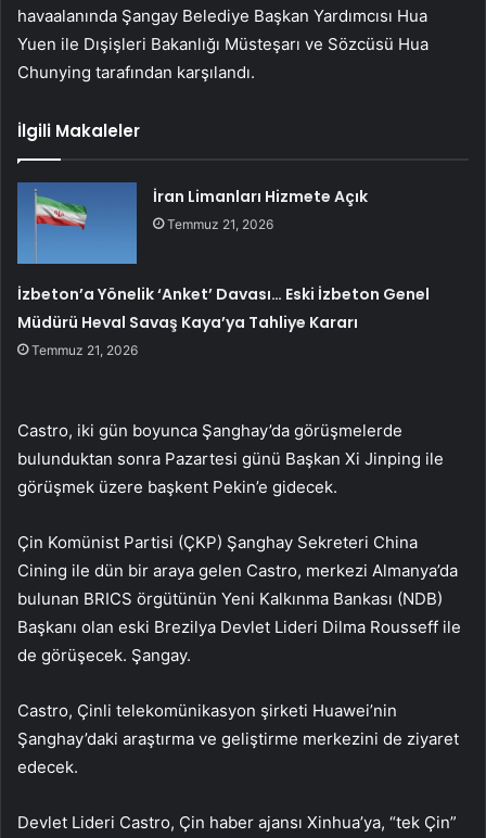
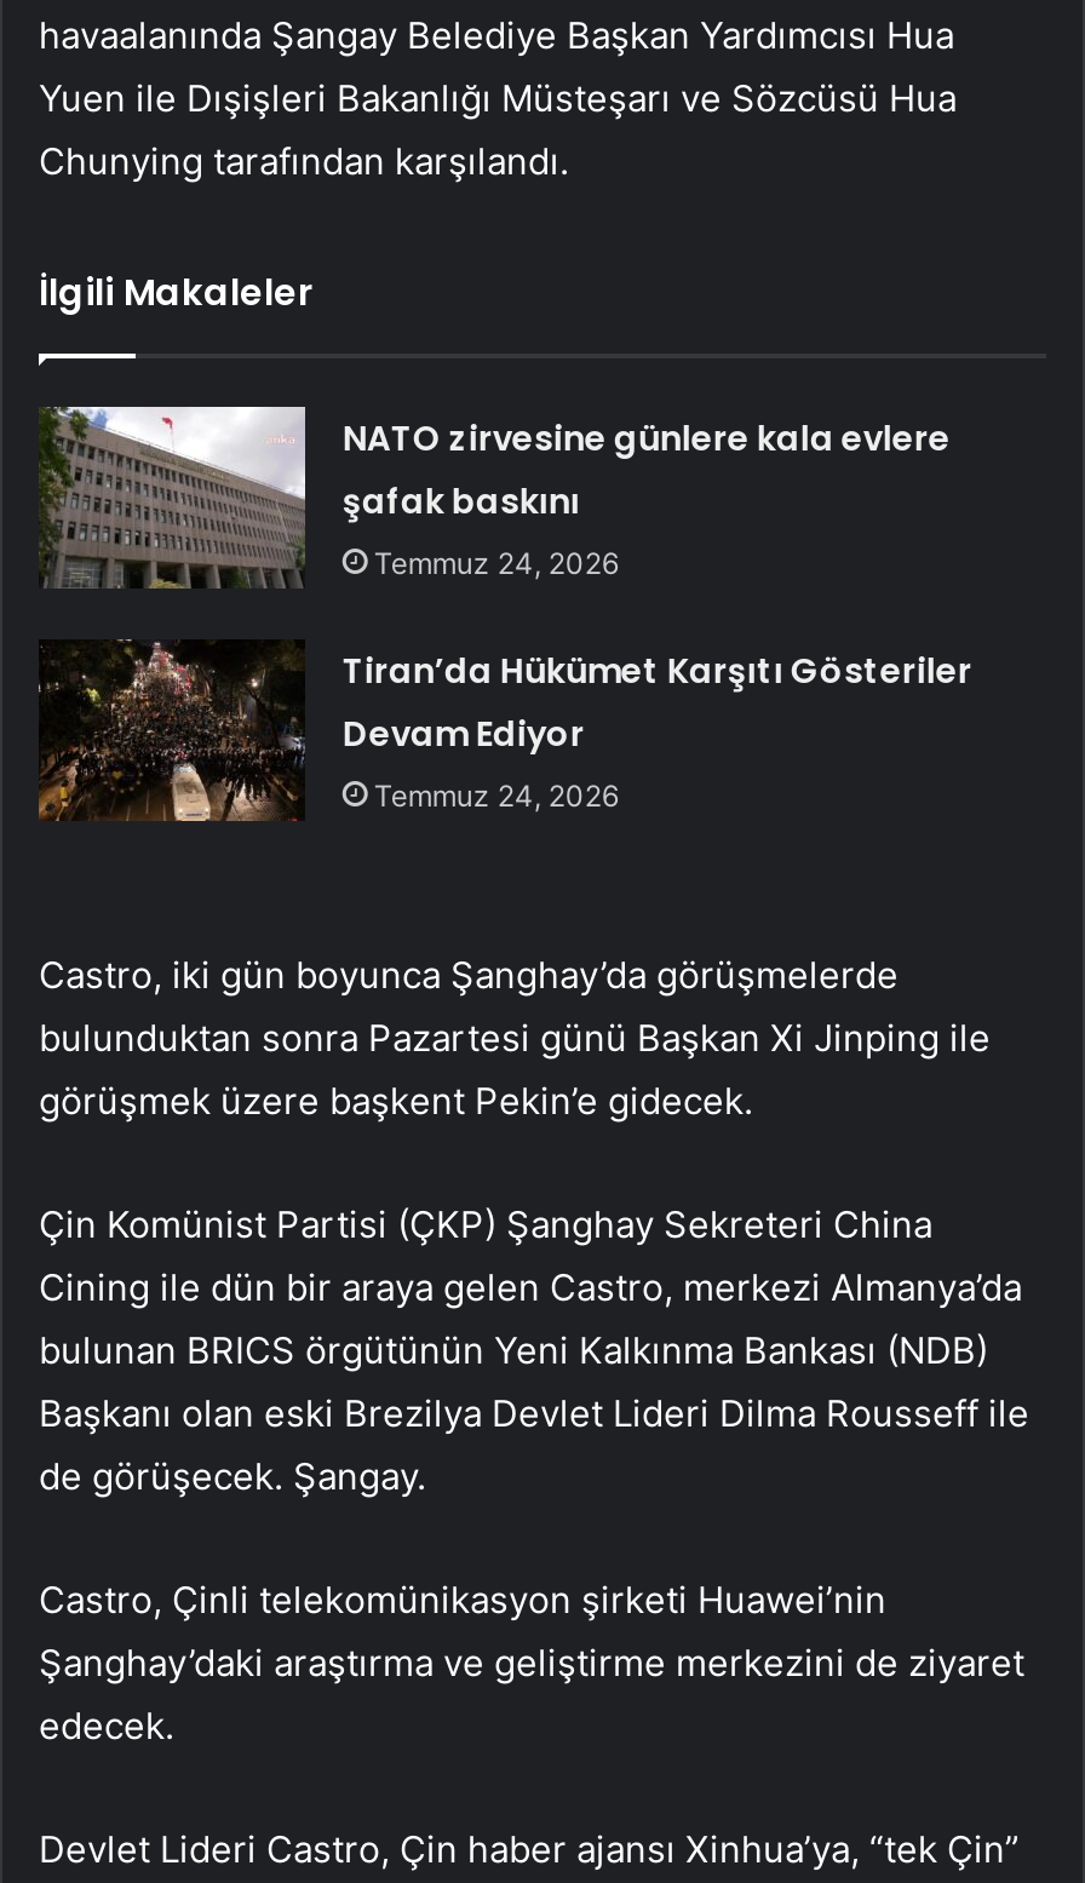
[16,181,368,265] [image] | İran Limanları Hizmete Açık | Temmuz 21, 2026 -> [39,404,950,591] [image] | NATO zirvesine günlere kala evlere | şafak baskını | Temmuz 24, 2026
[18,283,430,358] İzbeton’a Yönelik ‘Anket’ Davası… Eski İzbeton Genel | Müdürü Heval Savaş Kaya’ya Tahliye Kararı | Temmuz 21, 2026 -> [342,646,972,813] Tiran’da Hükümet Karşıtı Gösteriler | Devam Ediyor | Temmuz 24, 2026

